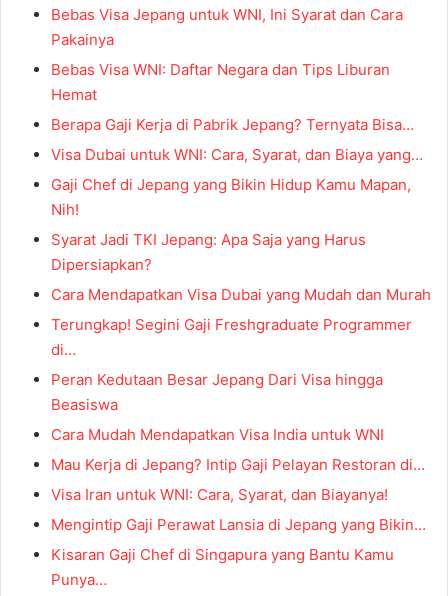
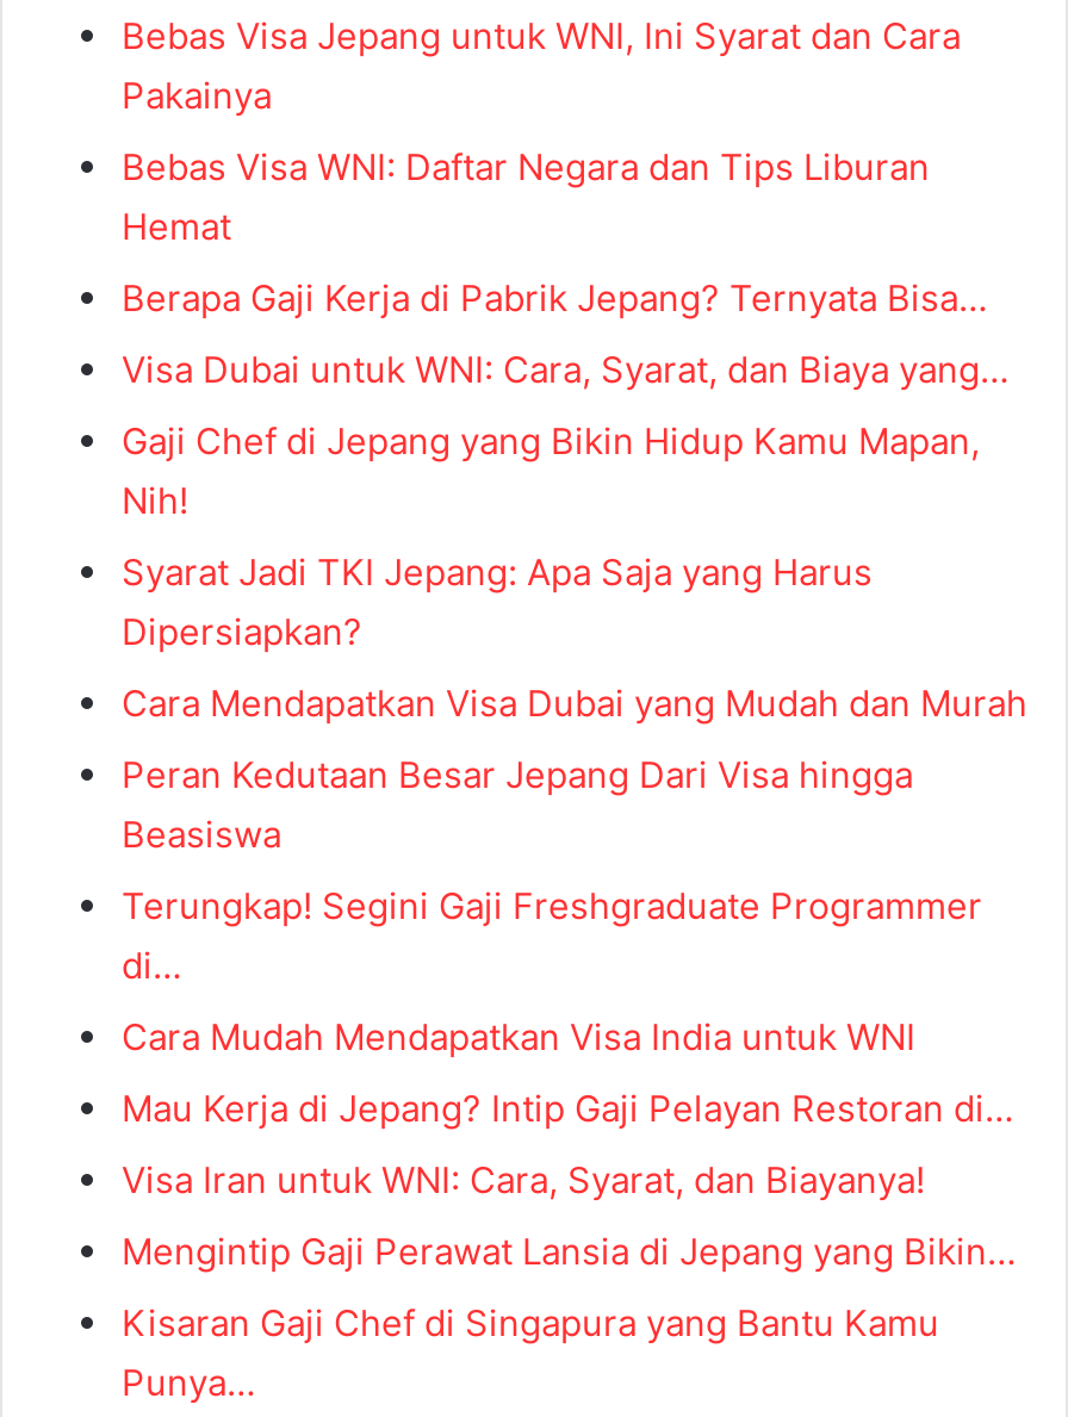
moved [51,315,412,359] -> [122,882,982,987]: Terungkap! Segini Gaji Freshgraduate Programmer | di…
moved [51,370,383,414] -> [122,751,913,856]: Peran Kedutaan Besar Jepang Dari Visa hingga | Beasiswa

